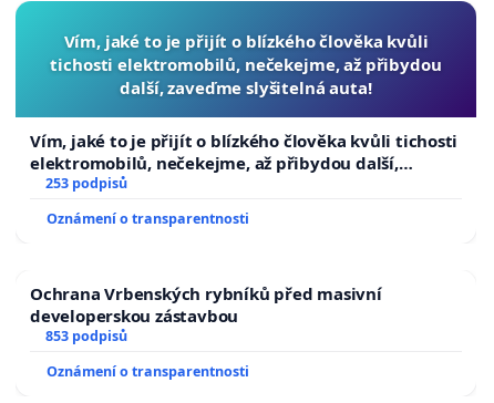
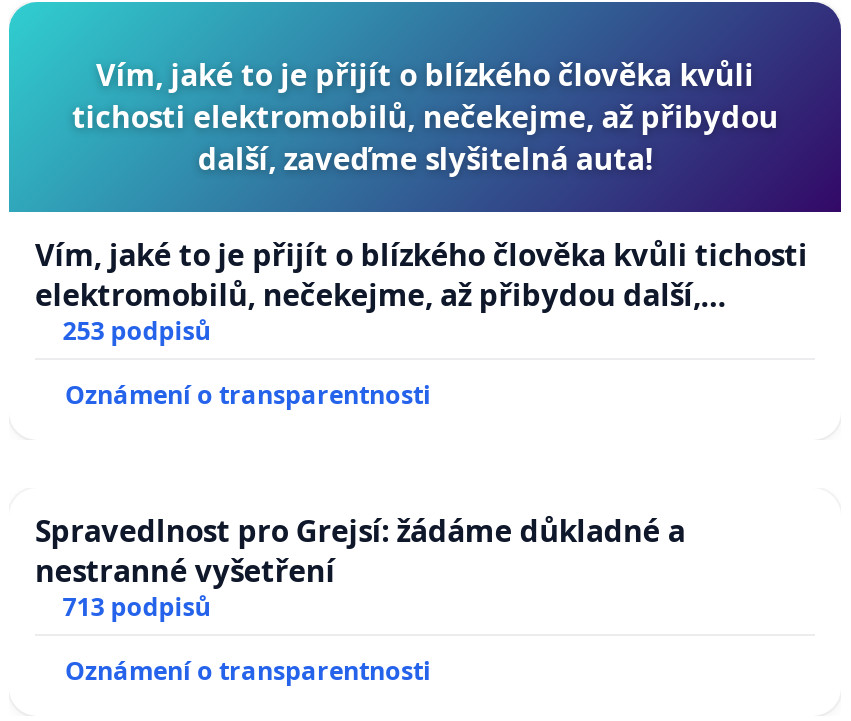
[30,283,382,346] Ochrana Vrbenských rybníků před masivní | developerskou zástavbou | 853 podpisů -> [35,511,685,625] Spravedlnost pro Grejsí: žádáme důkladné a | nestranné vyšetření | 713 podpisů

